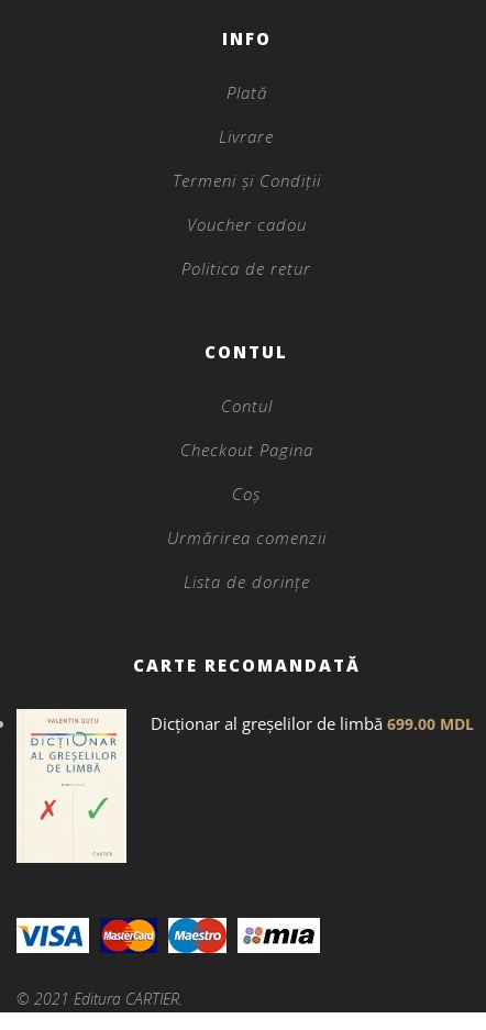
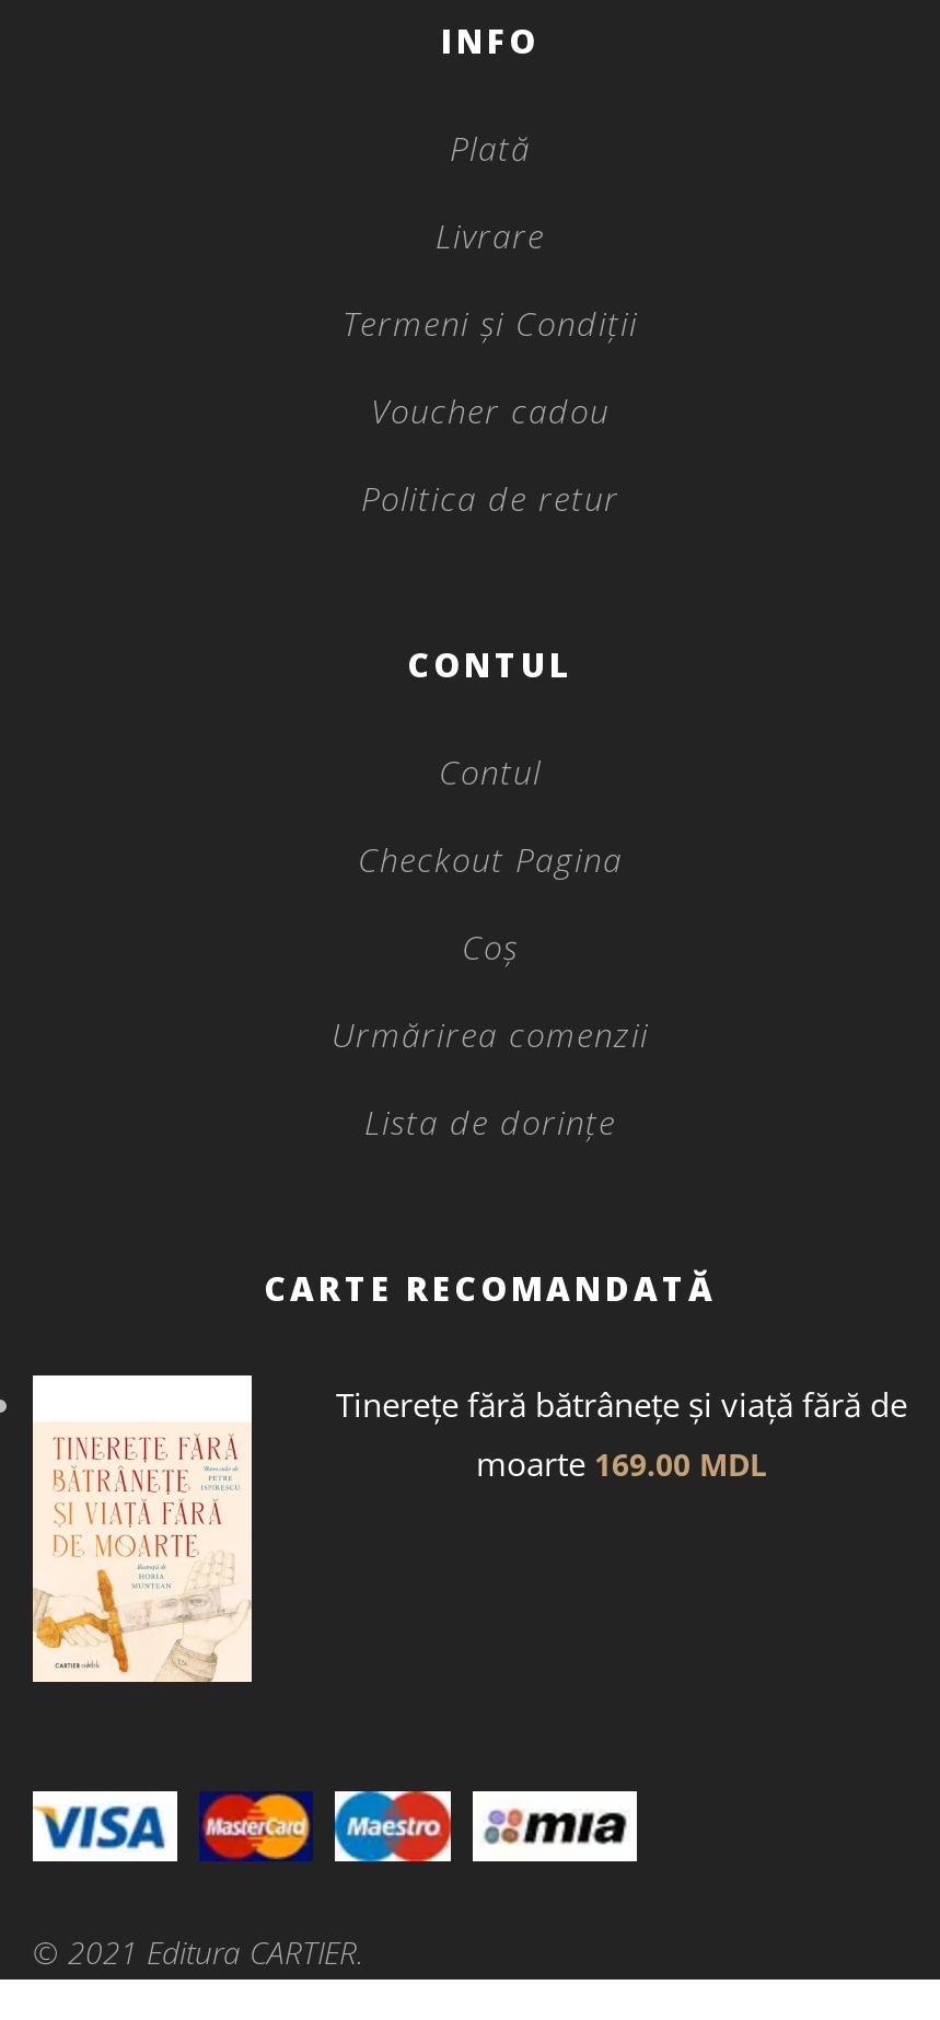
[16,710,474,862] [image] | Dicţionar al greșelilor de limbă 699.00 MDL -> [33,1380,907,1684] [image] | Tinerețe fără bătrânețe și viață fără de | moarte 169.00 MDL

